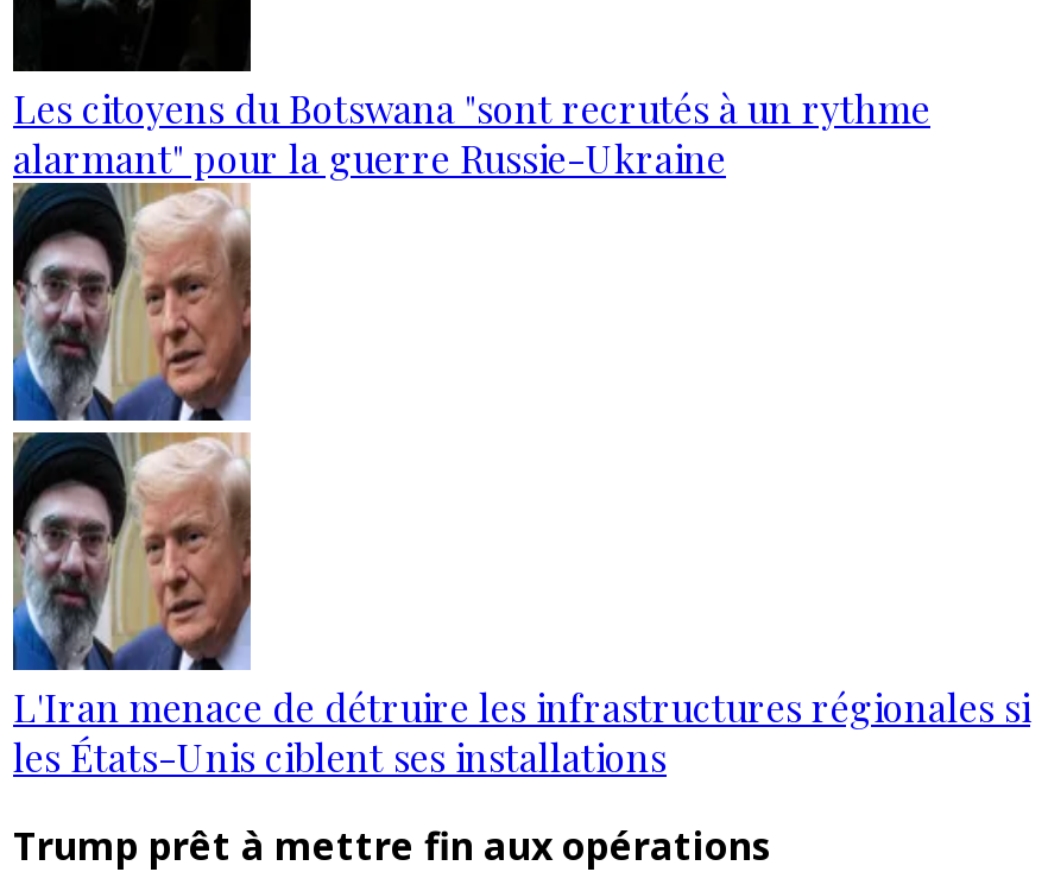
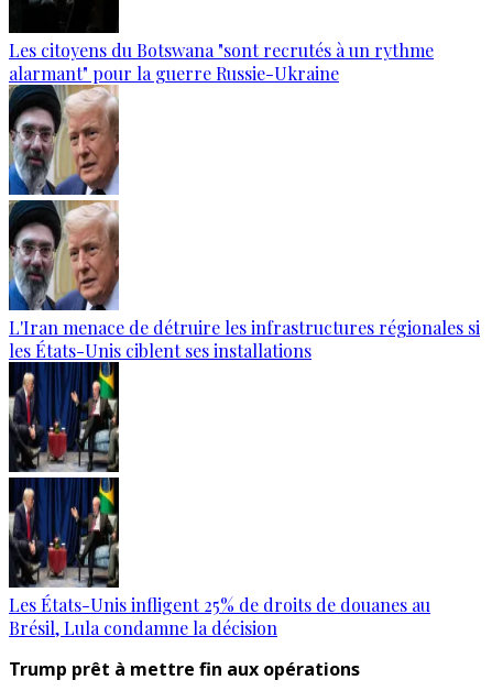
none -> [8,365,430,639] [image] | Les États-Unis infligent 25% de droits de douanes au | Brésil, Lula condamne la décision

